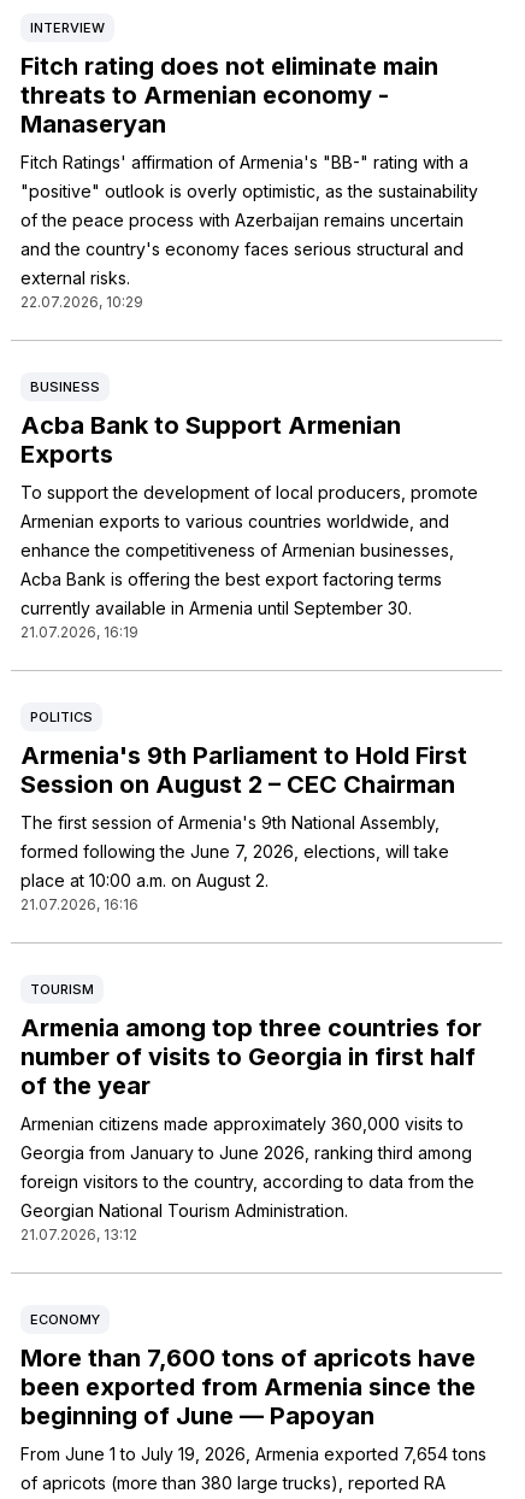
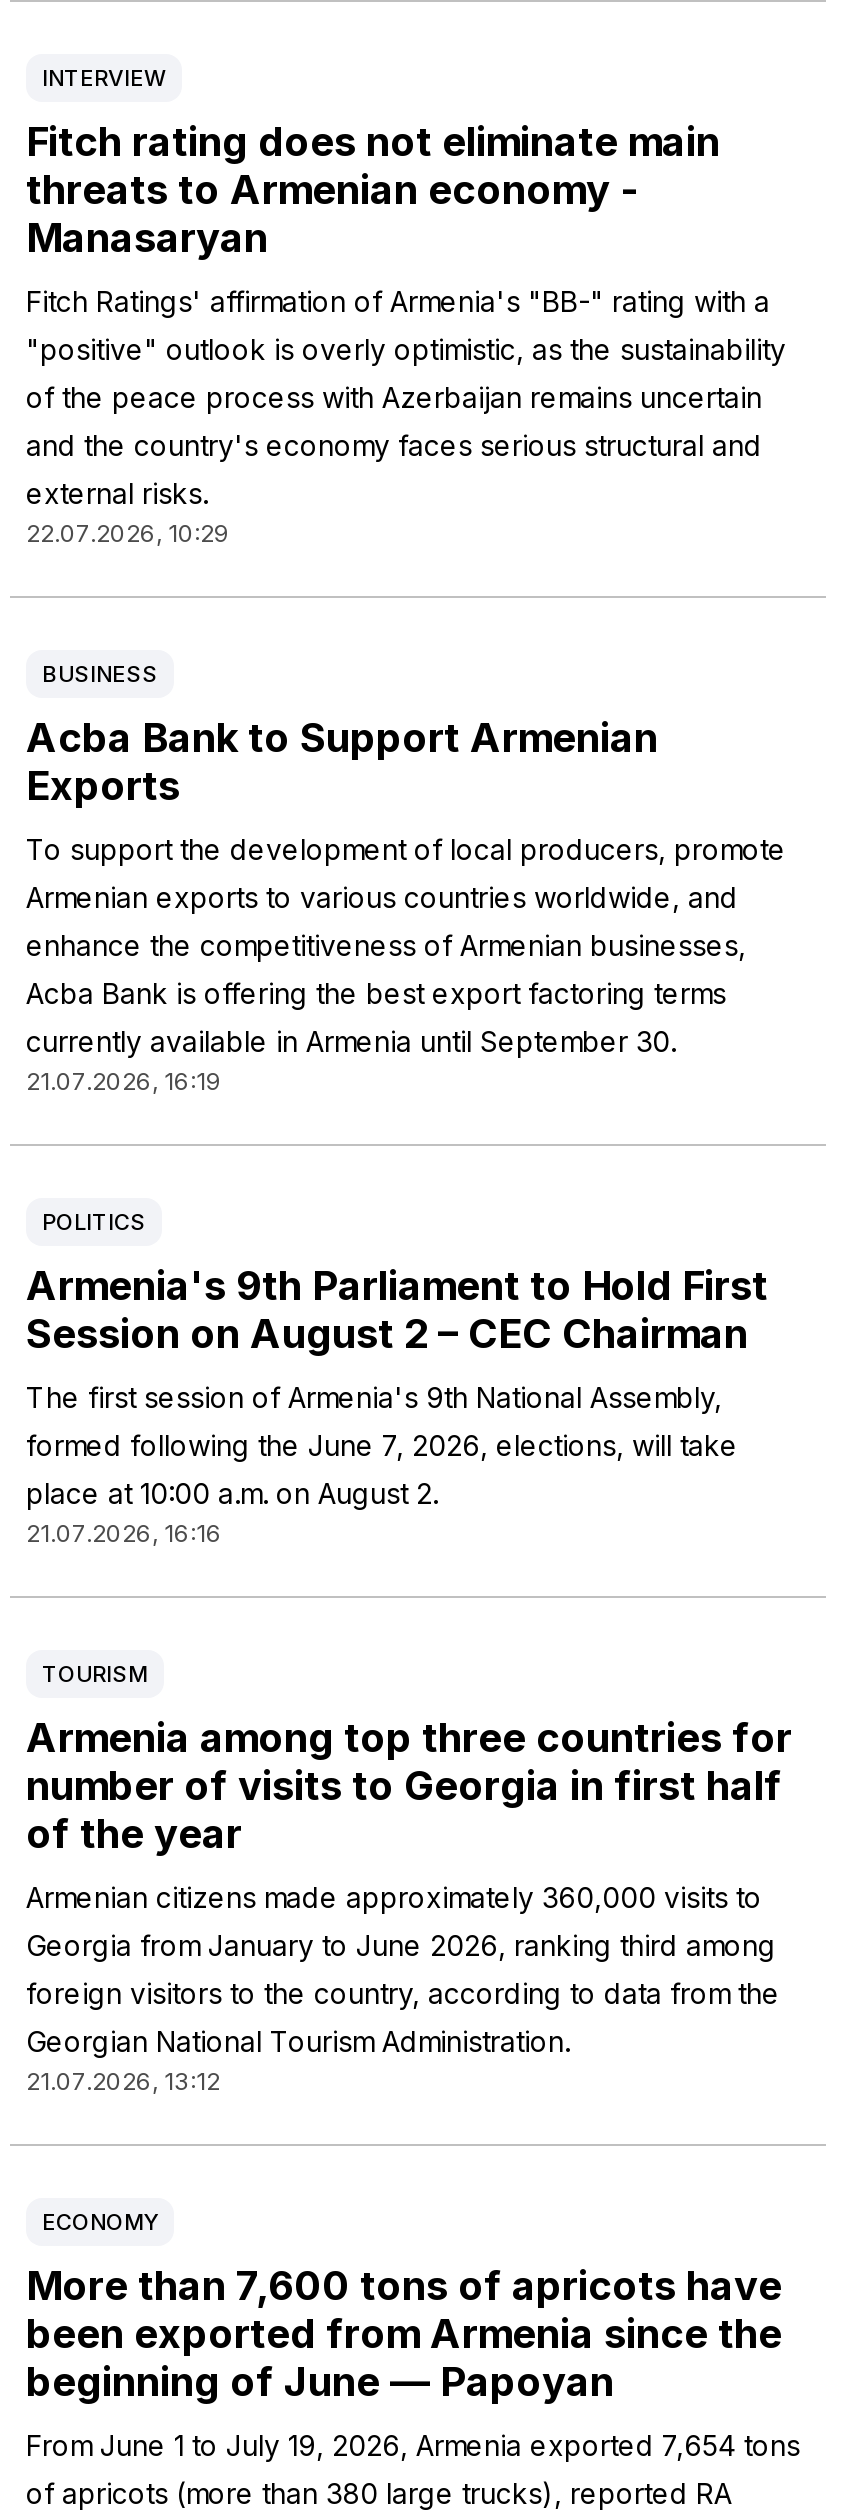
[20,110,166,139] Manaseryan -> [26,214,268,262] Manasaryan

